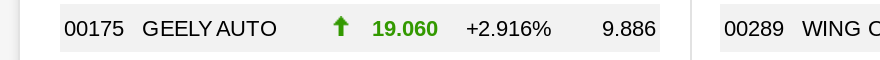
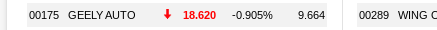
[372,16,438,40] 19.060 -> [183,9,216,21] 18.620
[466,16,552,40] +2.916% -> [232,9,273,21] -0.905%
[602,16,656,40] 9.886 -> [298,9,325,21] 9.664

